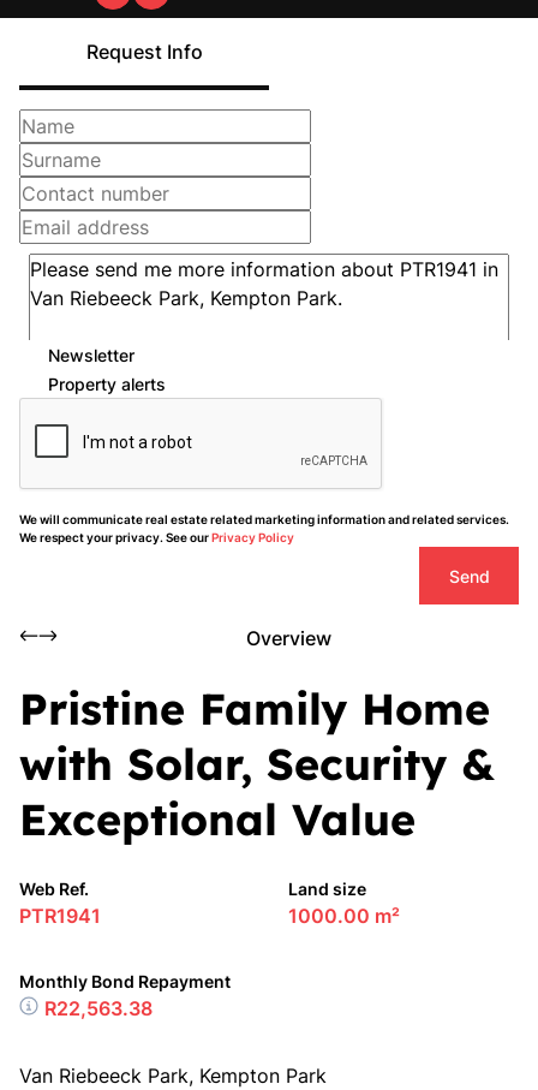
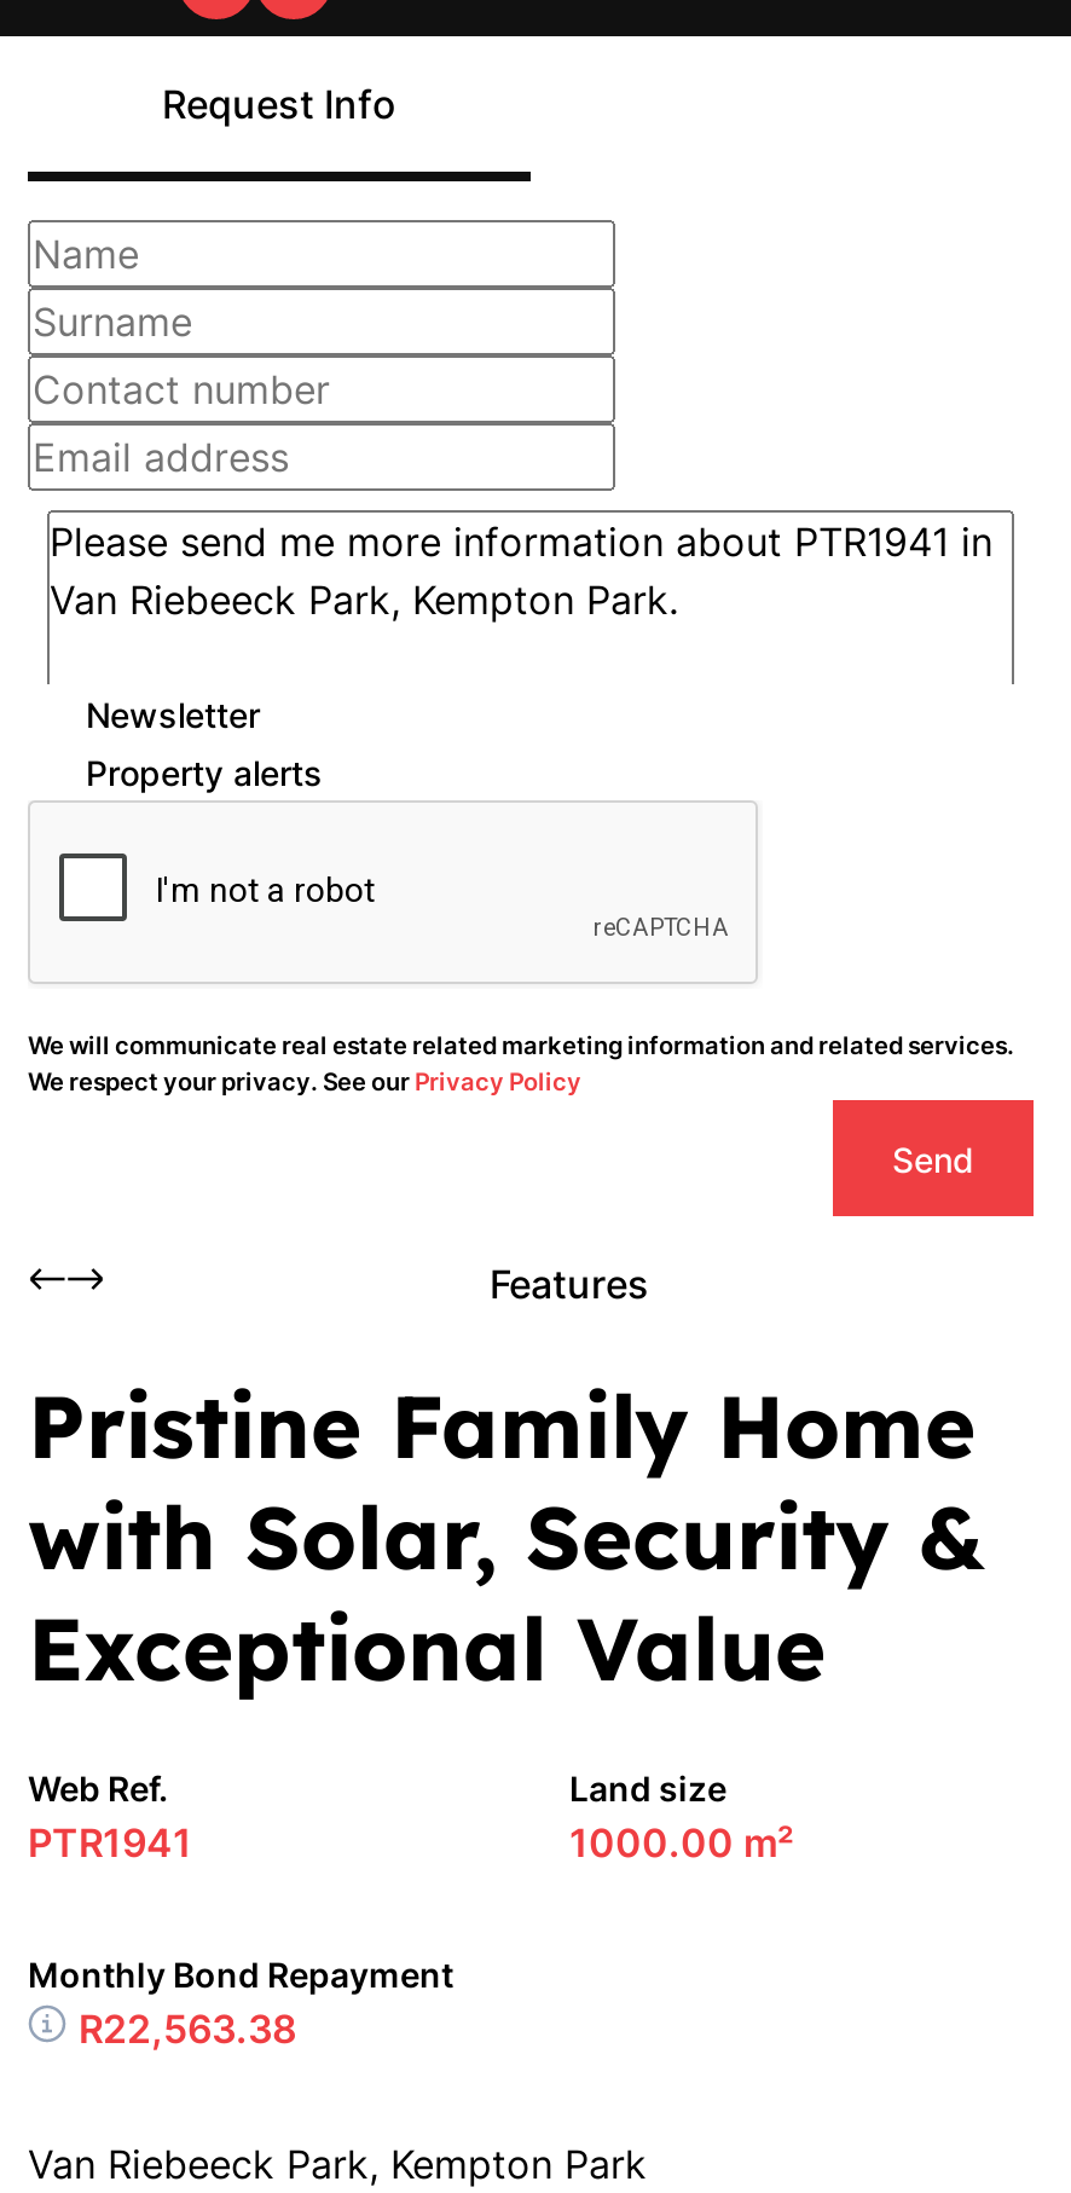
[246,626,331,650] Overview -> [490,1260,649,1308] Features

